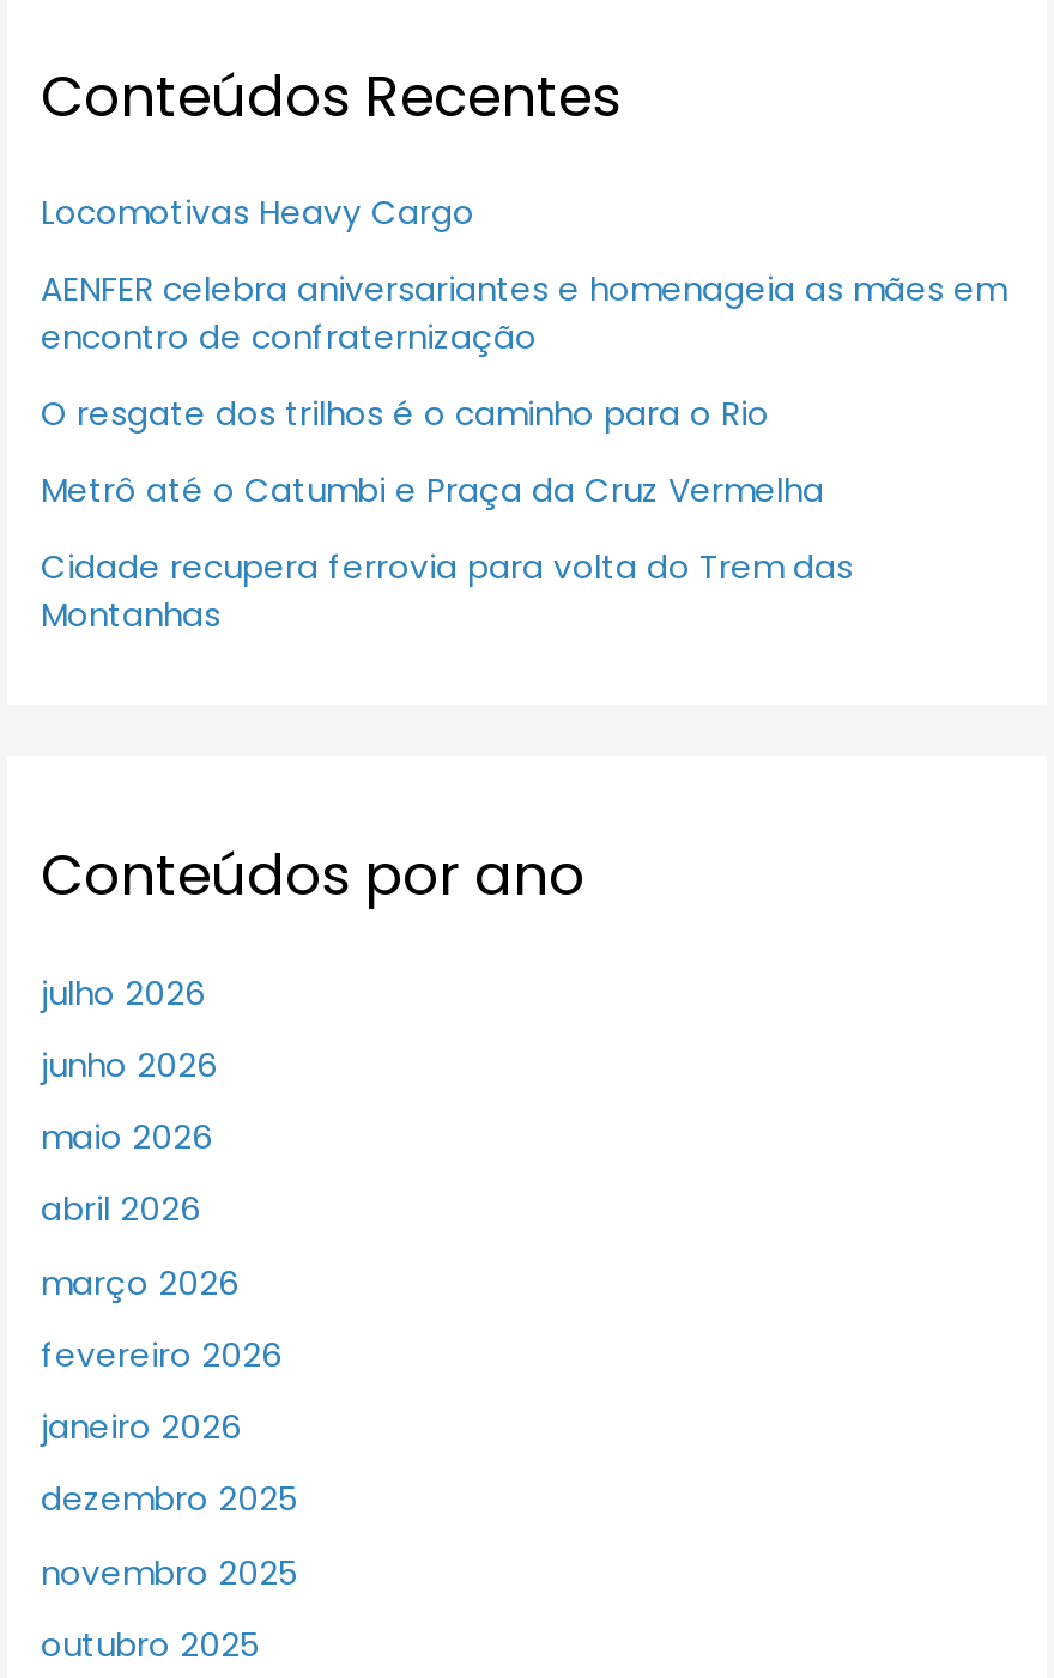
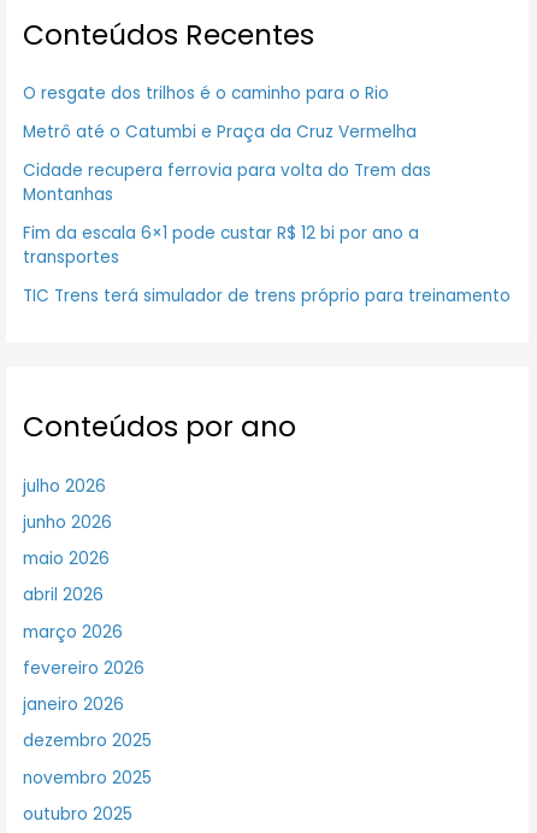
[41,191,1006,361] Locomotivas Heavy Cargo | AENFER celebra aniversariantes e homenageia as mães em | encontro de confraternização -> none
moved [41,392,853,639] -> [23,82,431,206]: O resgate dos trilhos é o caminho para o Rio | Metrô até o Catumbi e Praça da Cruz Vermelha | Cidade recupera ferrovia para volta do Trem das | Montanhas
none -> [23,222,511,308] Fim da escala 6×1 pode custar R$ 12 bi por ano a | transportes | TIC Trens terá simulador de trens próprio para treinamento

